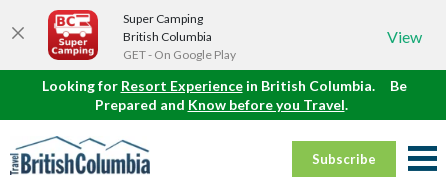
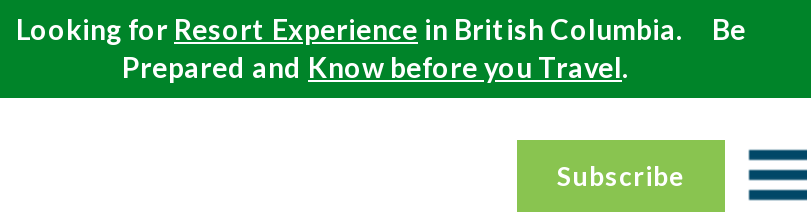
[123,11,236,62] Super Camping | British Columbia | GET - On Google Play -> none
[387,27,422,46] View -> none
[9,135,151,176] [image] -> none

